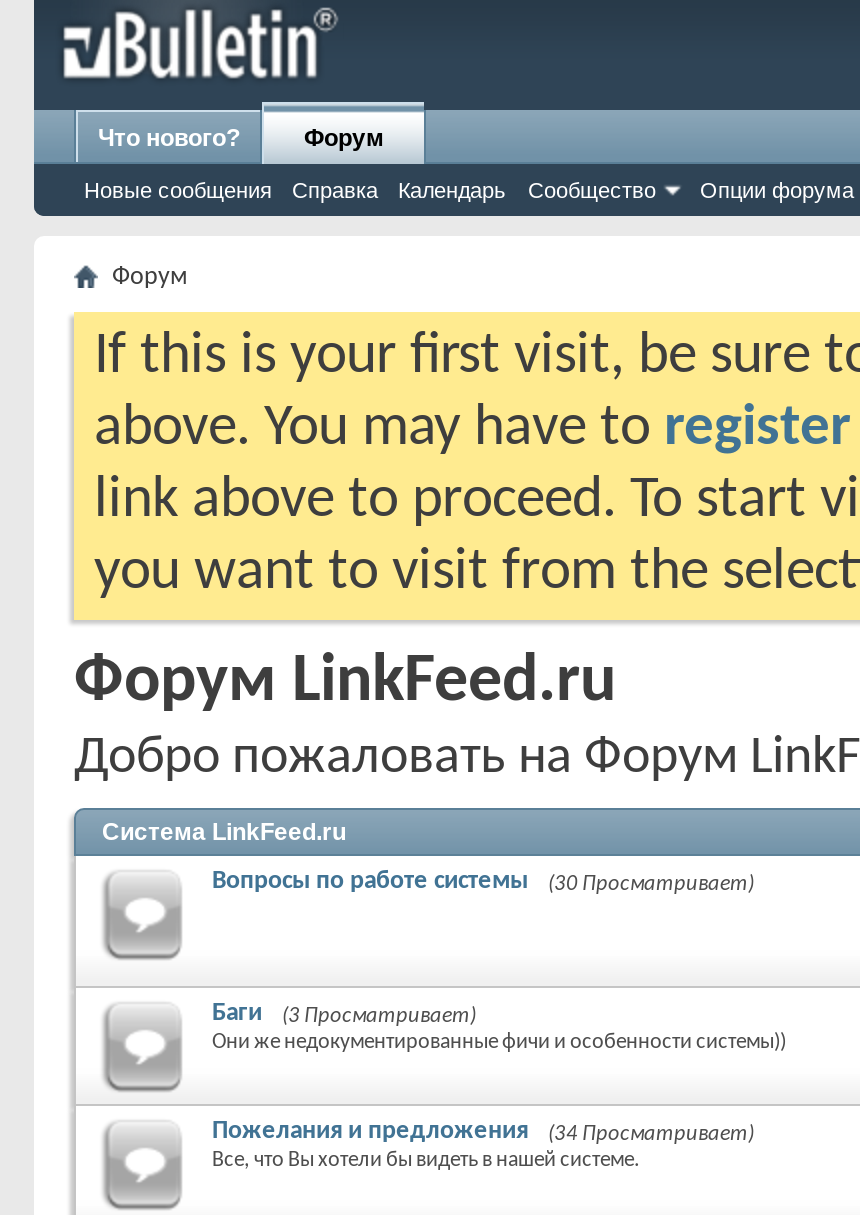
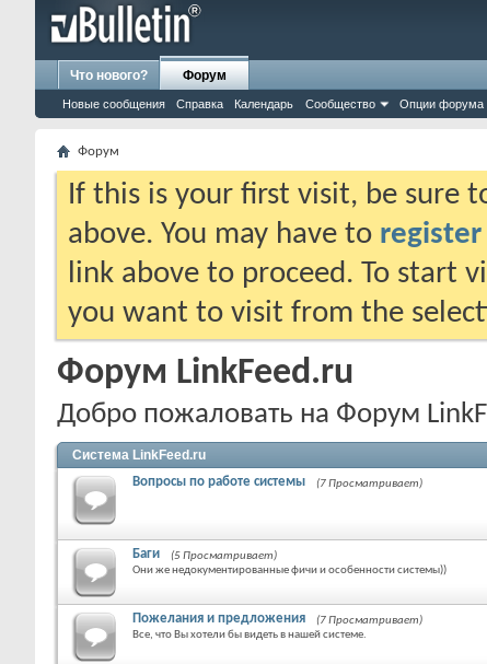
[548,874,754,896] (30 Просматривает) -> [316,478,422,490] (7 Просматривает)
[282,1006,476,1028] (3 Просматривает) -> [171,550,277,562] (5 Просматривает)
[548,1124,754,1146] (34 Просматривает) -> [316,615,422,627] (7 Просматривает)

